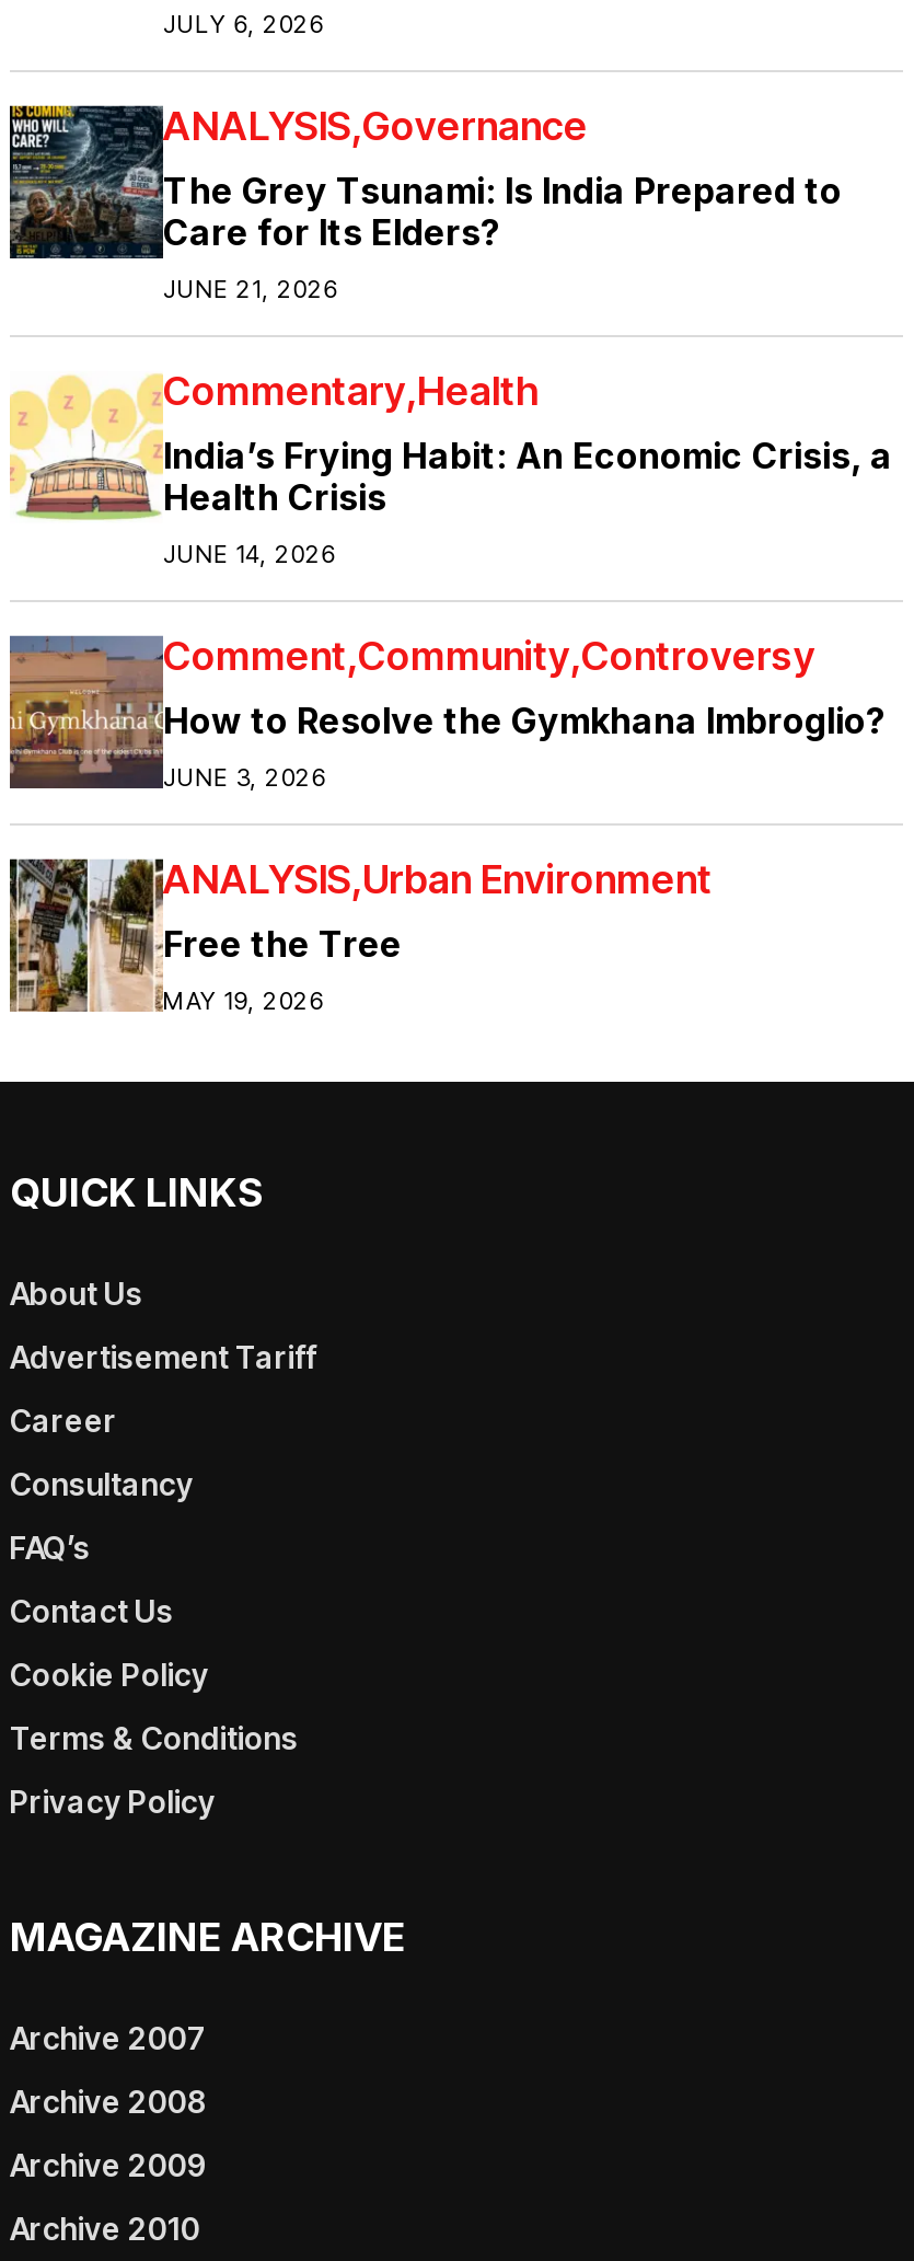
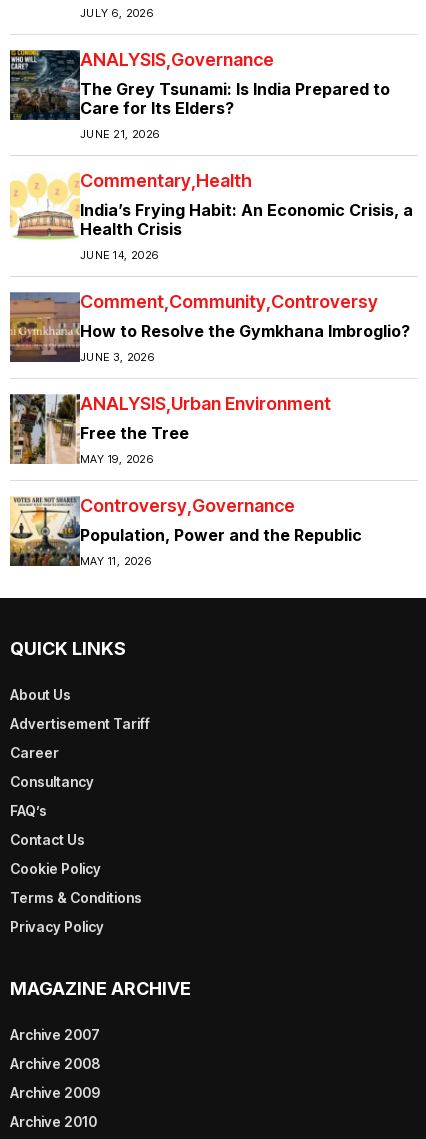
none -> [9,495,362,568] [image] | Controversy Governance | Population, Power and the Republic | MAY 11, 2026

